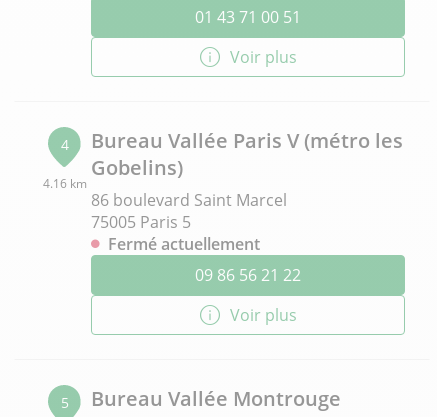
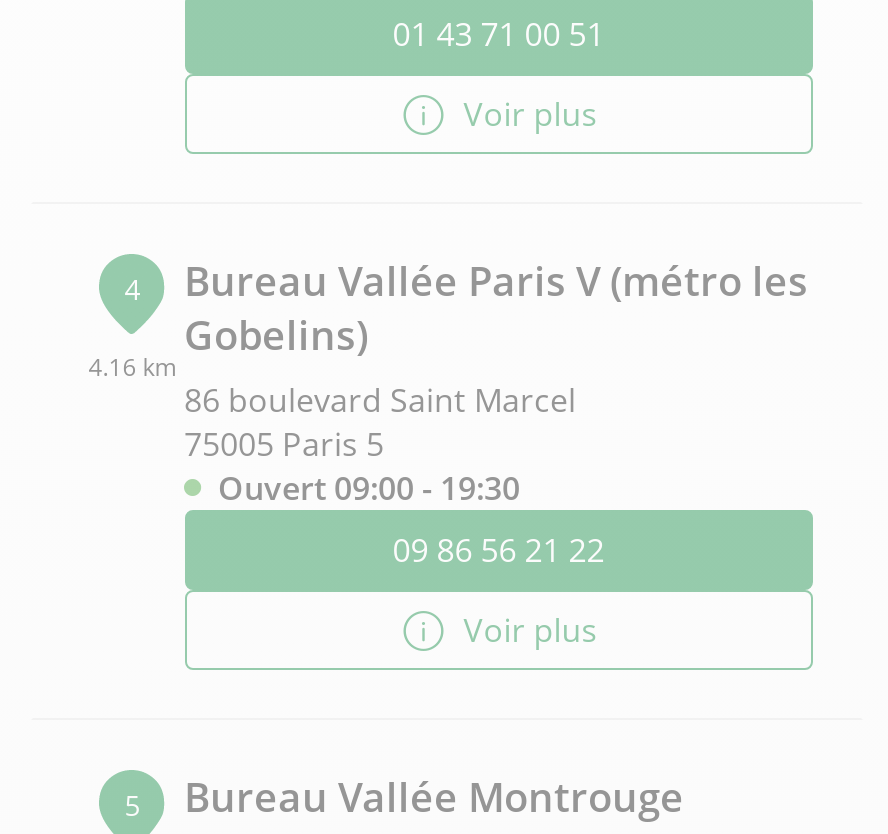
[107,233,259,255] Fermé actuellement -> [218,466,520,510] Ouvert 09:00 - 19:30

